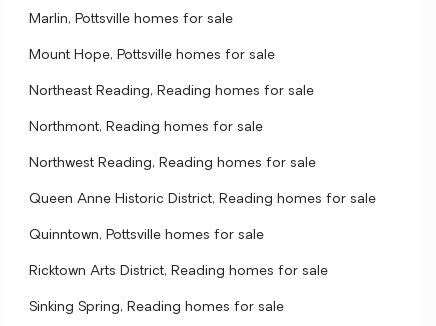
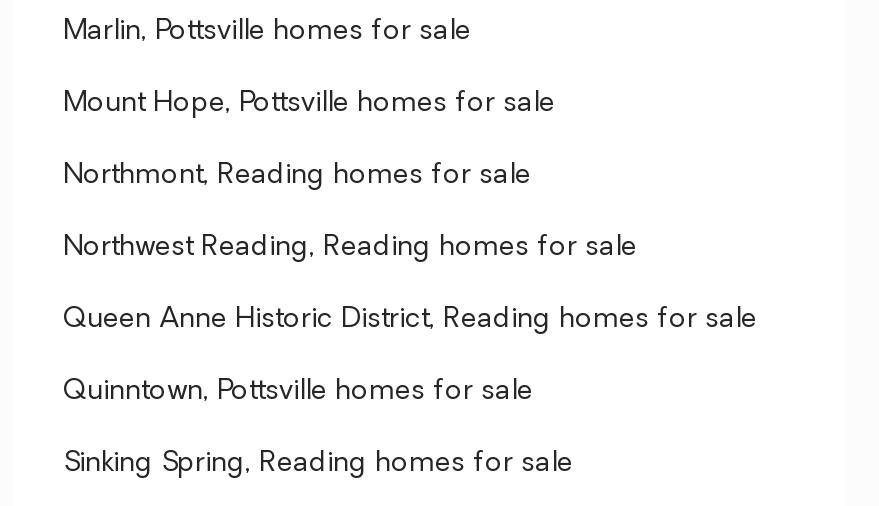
[29,84,314,99] Northeast Reading, Reading homes for sale -> none
[29,264,328,279] Ricktown Arts District, Reading homes for sale -> none

